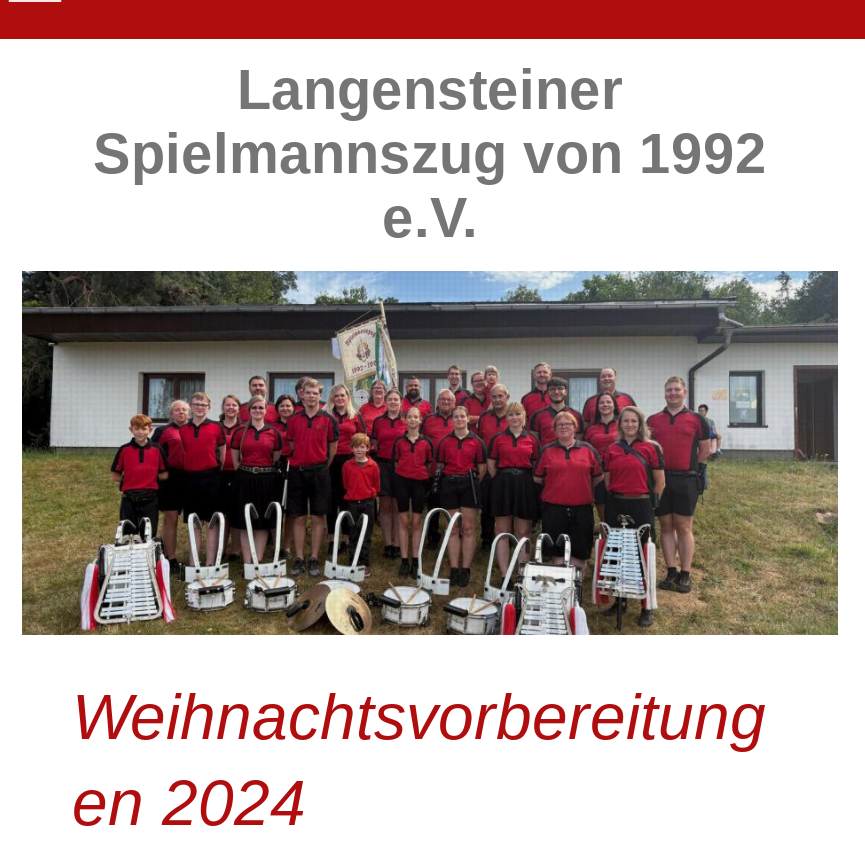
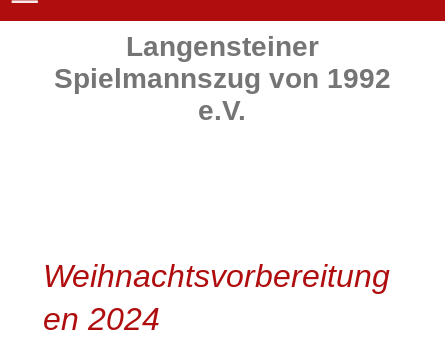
[20,269,840,637] [image] -> none

